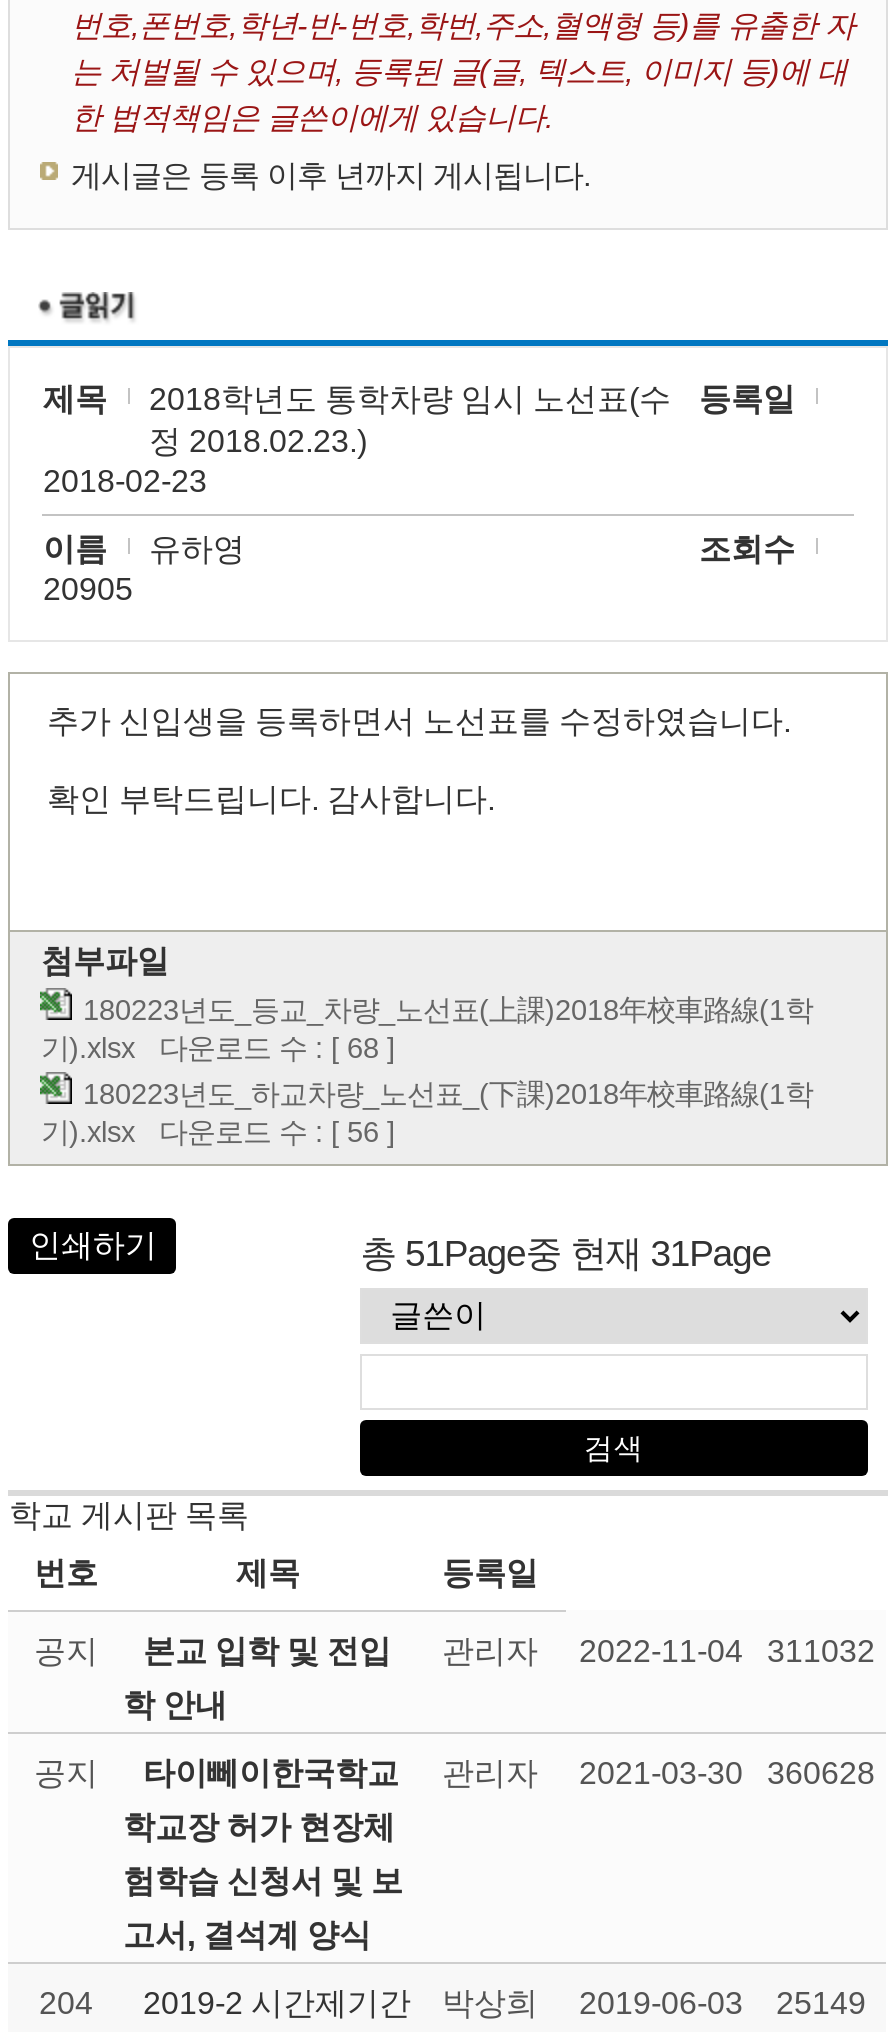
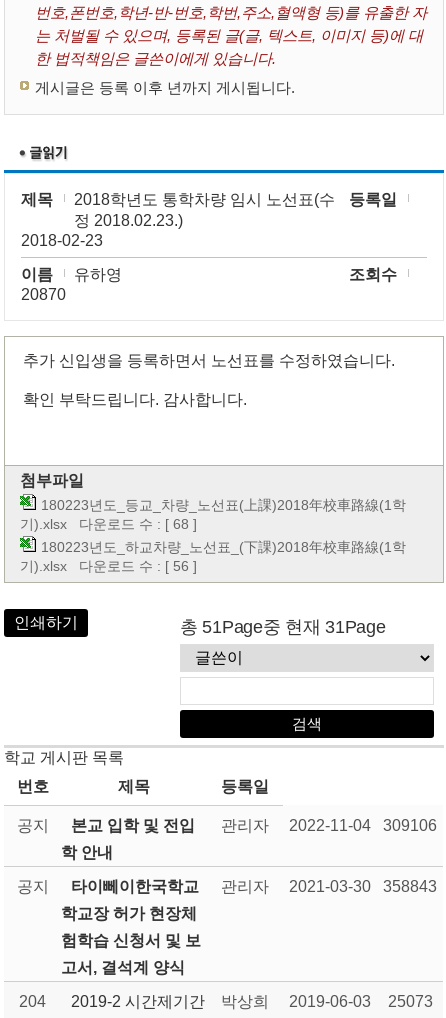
[43,572,133,606] 20905 -> [21,286,66,303] 20870
[34,1634,875,1668] 공지 본교 입학 및 전입 관리자 2022-11-04 311032 -> [17,817,437,834] 공지 본교 입학 및 전입 관리자 2022-11-04 309106
[34,1756,875,1790] 공지 타이뻬이한국학교 관리자 2021-03-30 360628 -> [17,878,437,895] 공지 타이뻬이한국학교 관리자 2021-03-30 358843
[39,1986,866,2020] 204 2019-2 시간제기간 박상희 2019-06-03 25149 -> [19,993,433,1010] 204 2019-2 시간제기간 박상희 2019-06-03 25073

